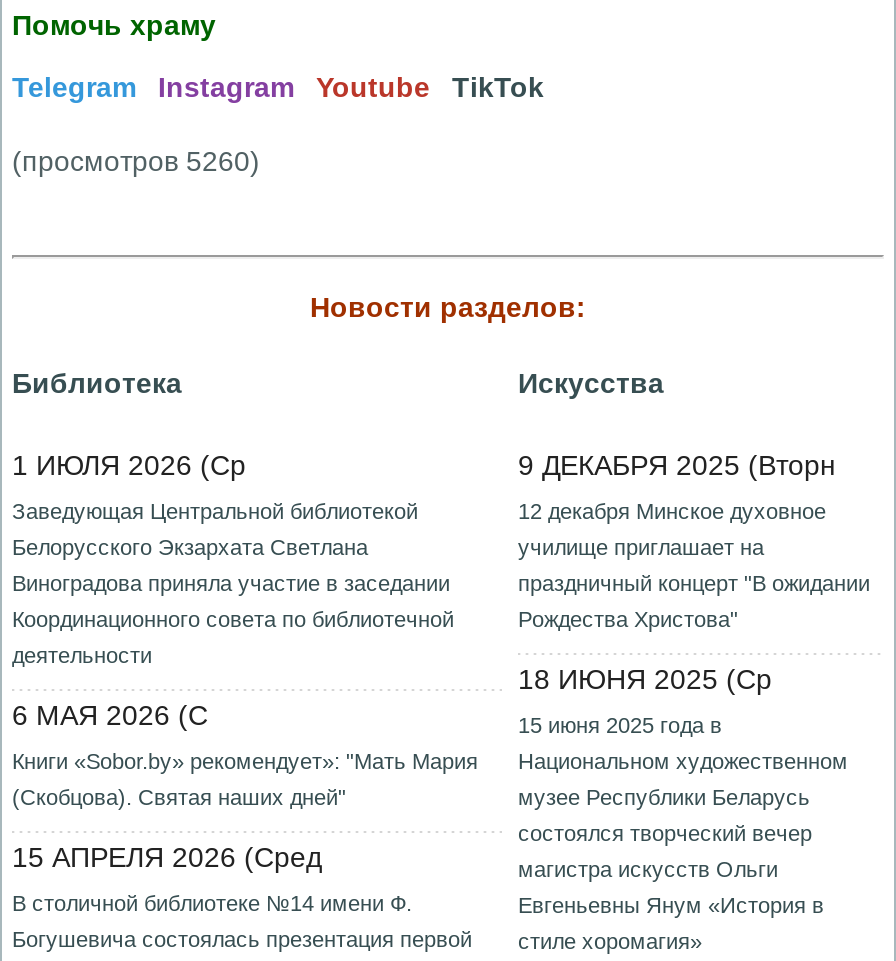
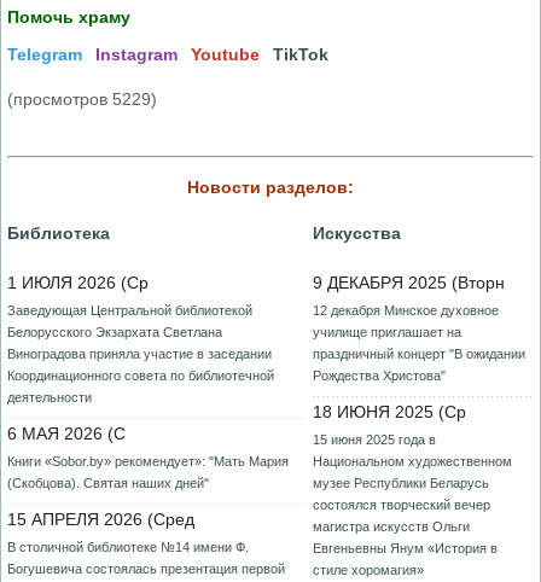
[12,145,260,177] (просмотров 5260) -> [7,89,157,109] (просмотров 5229)

